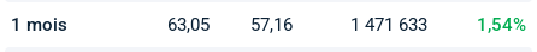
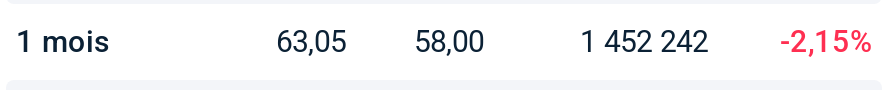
[167,15,293,36] 63,05 57,16 -> [276,25,484,61] 63,05 58,00
[350,15,427,36] 1 471 633 -> [580,25,708,61] 1 452 242
[477,15,526,36] 1,54% -> [780,25,872,61] -2,15%

